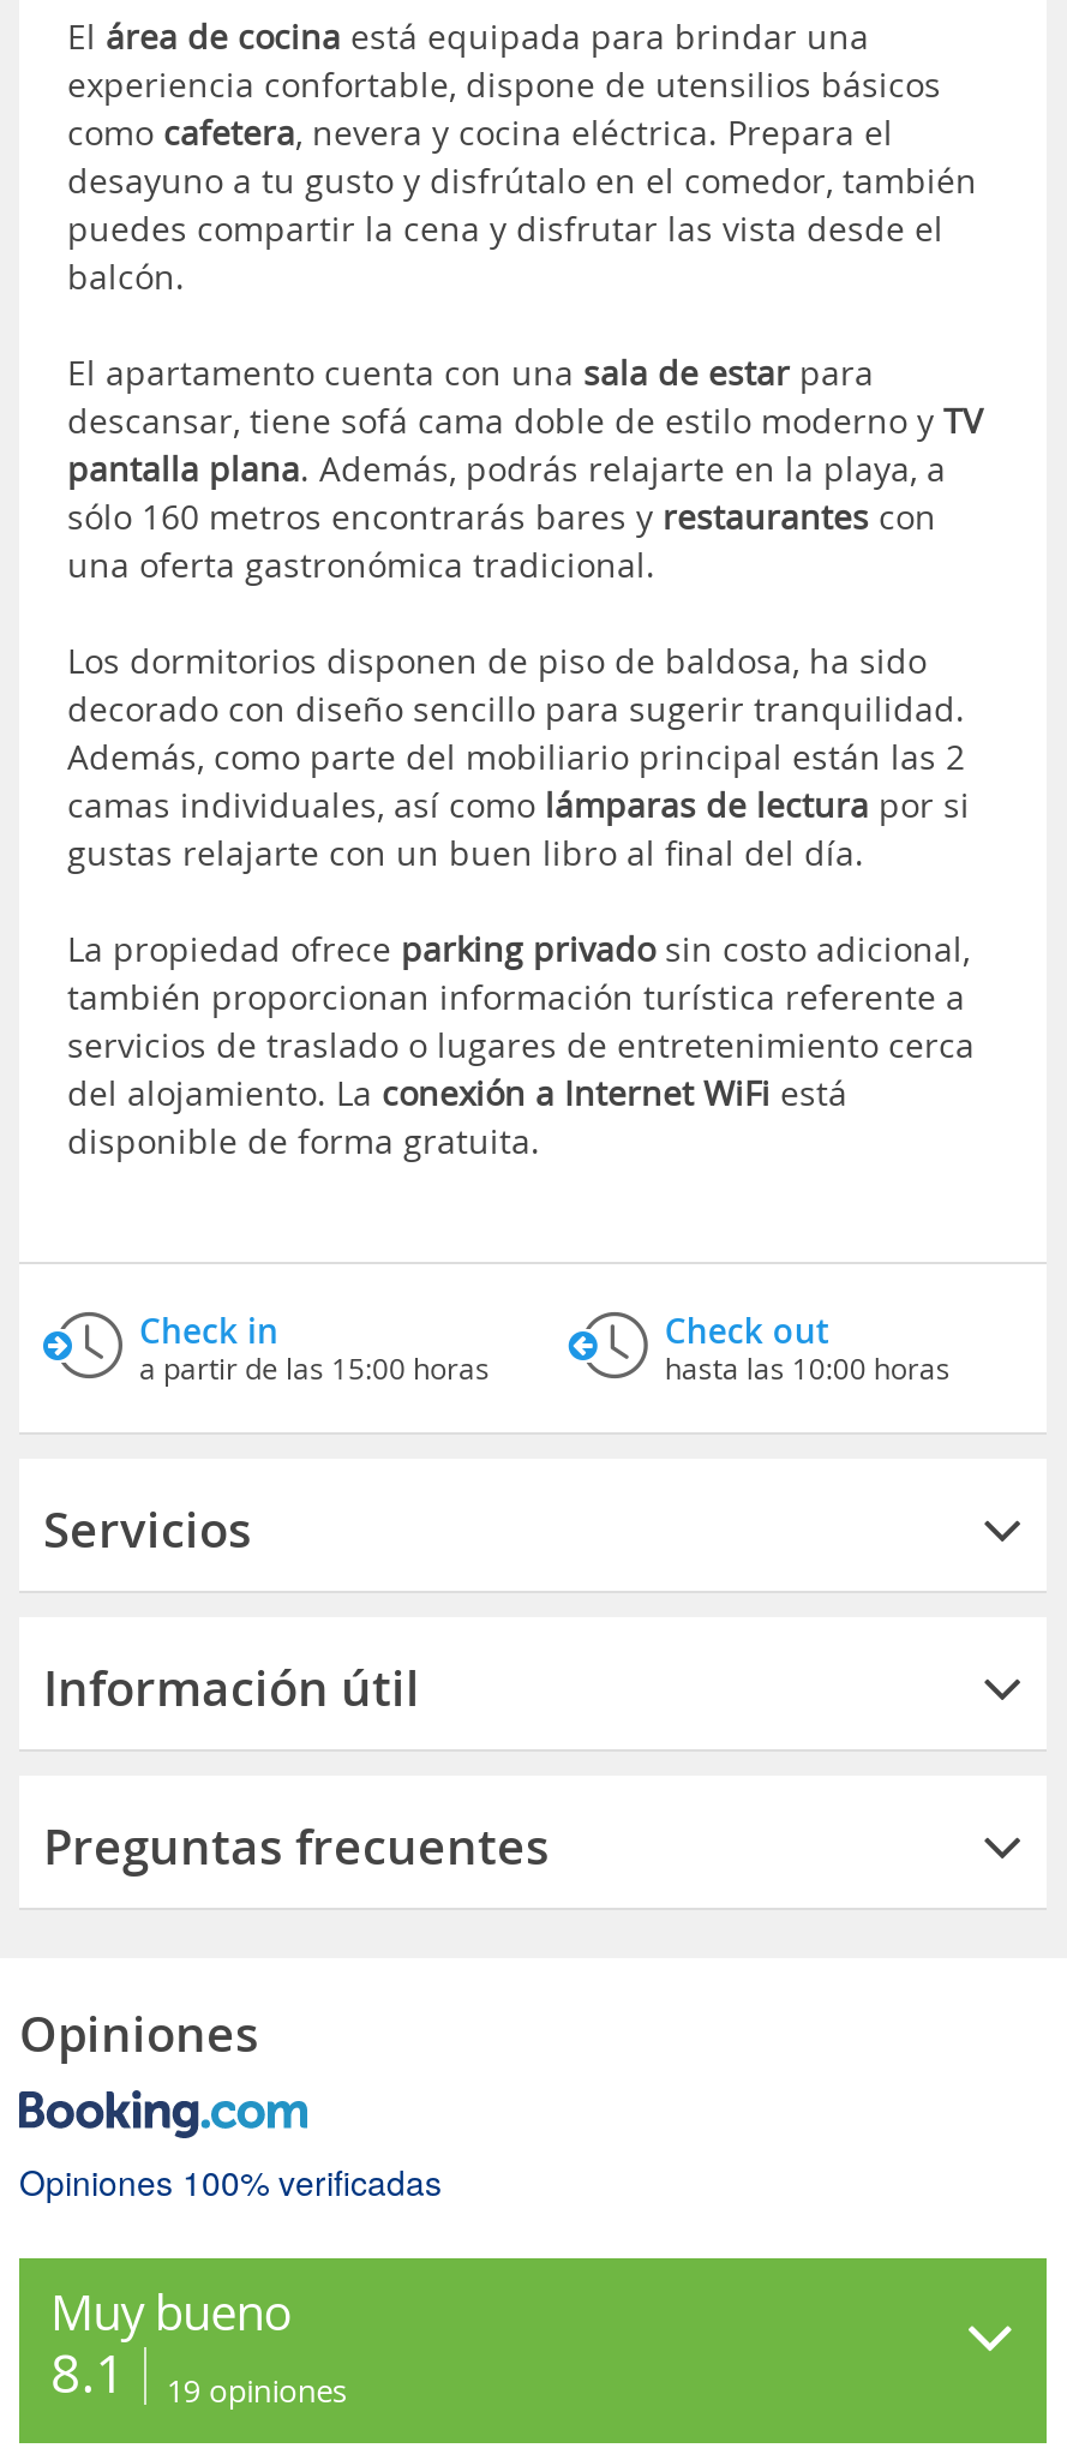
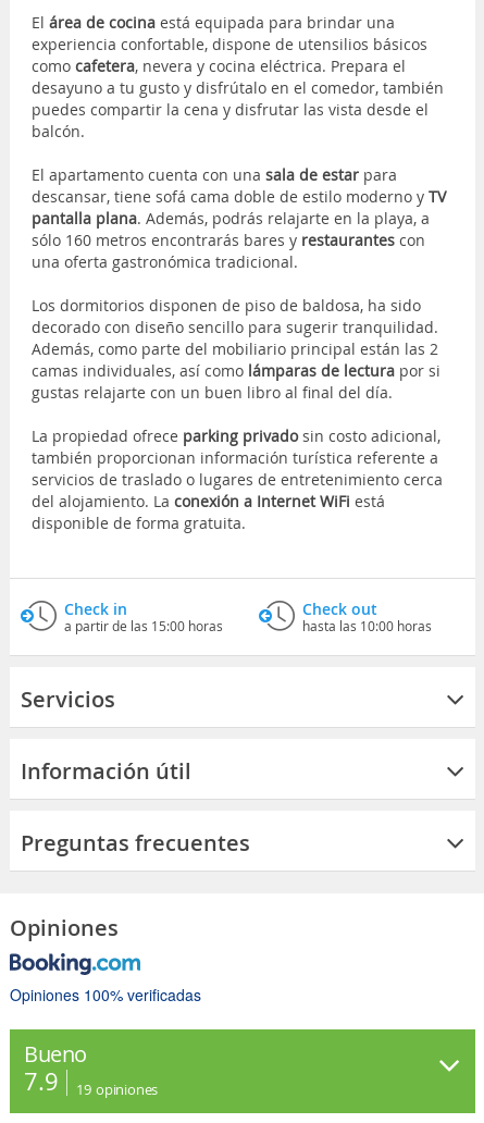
[50,2279,291,2407] Muy bueno | 8.1 -> [24,1039,87,1097] Bueno | 7.9

